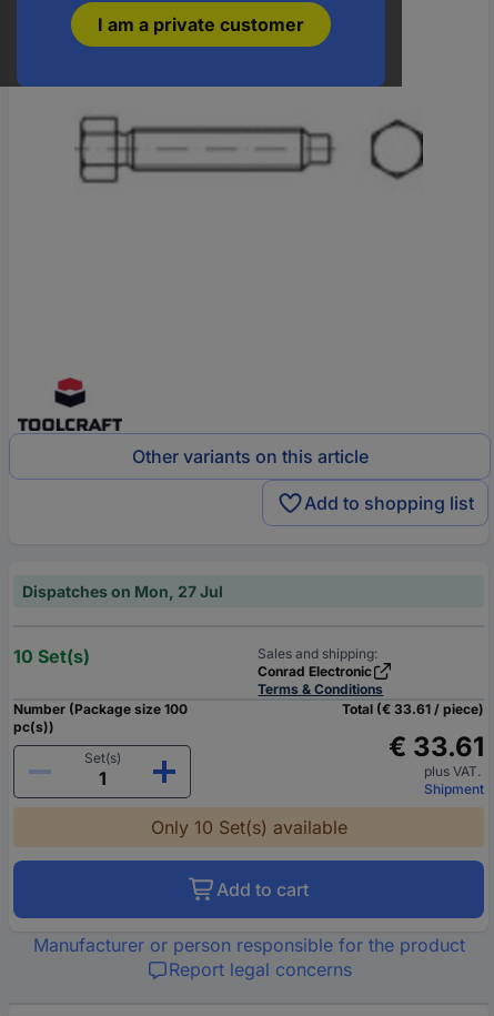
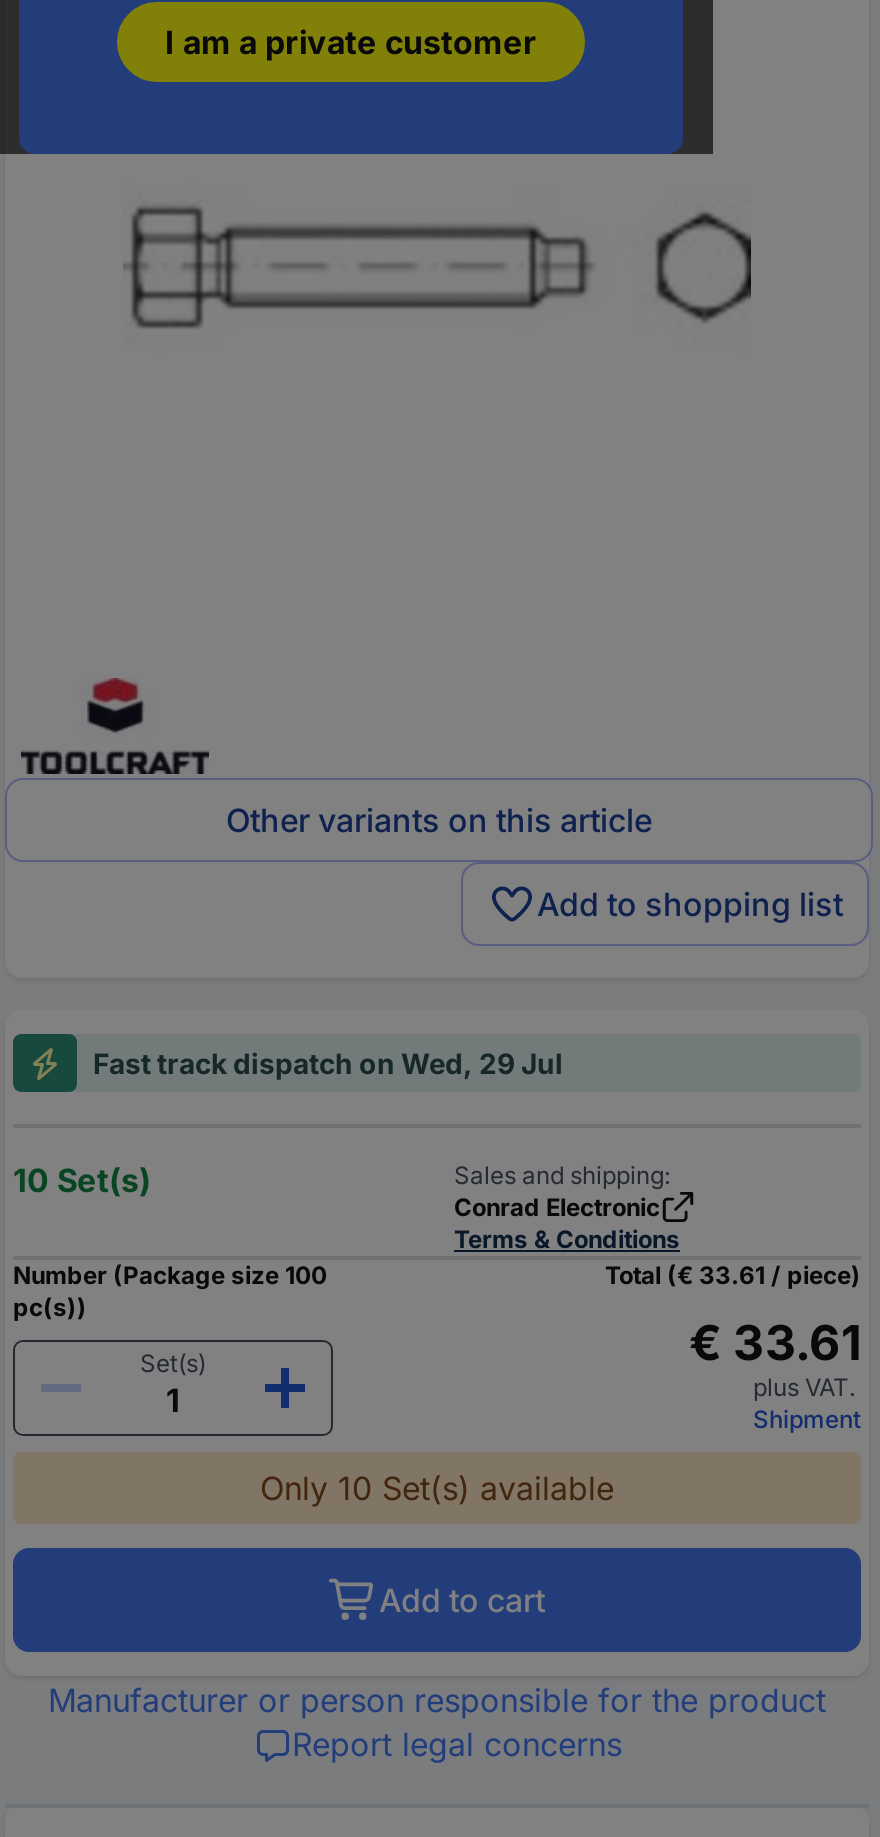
[22,582,223,601] Dispatches on Mon, 27 Jul -> [93,1047,563,1081] Fast track dispatch on Wed, 29 Jul

